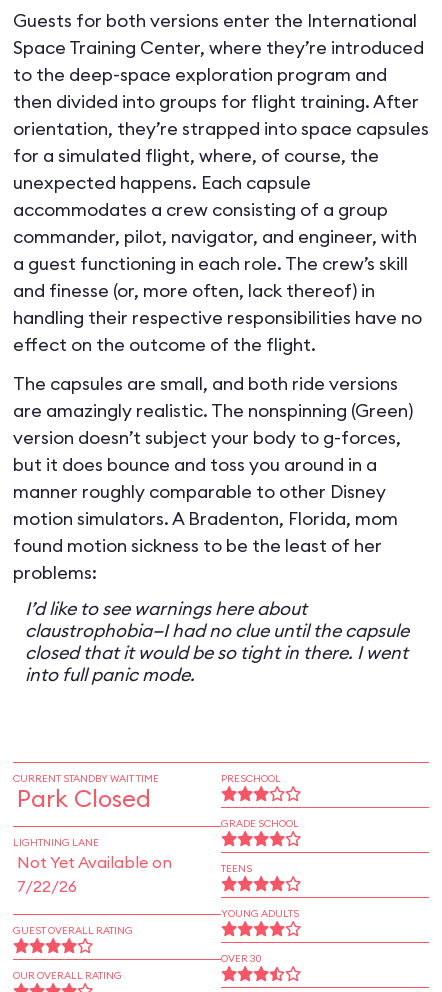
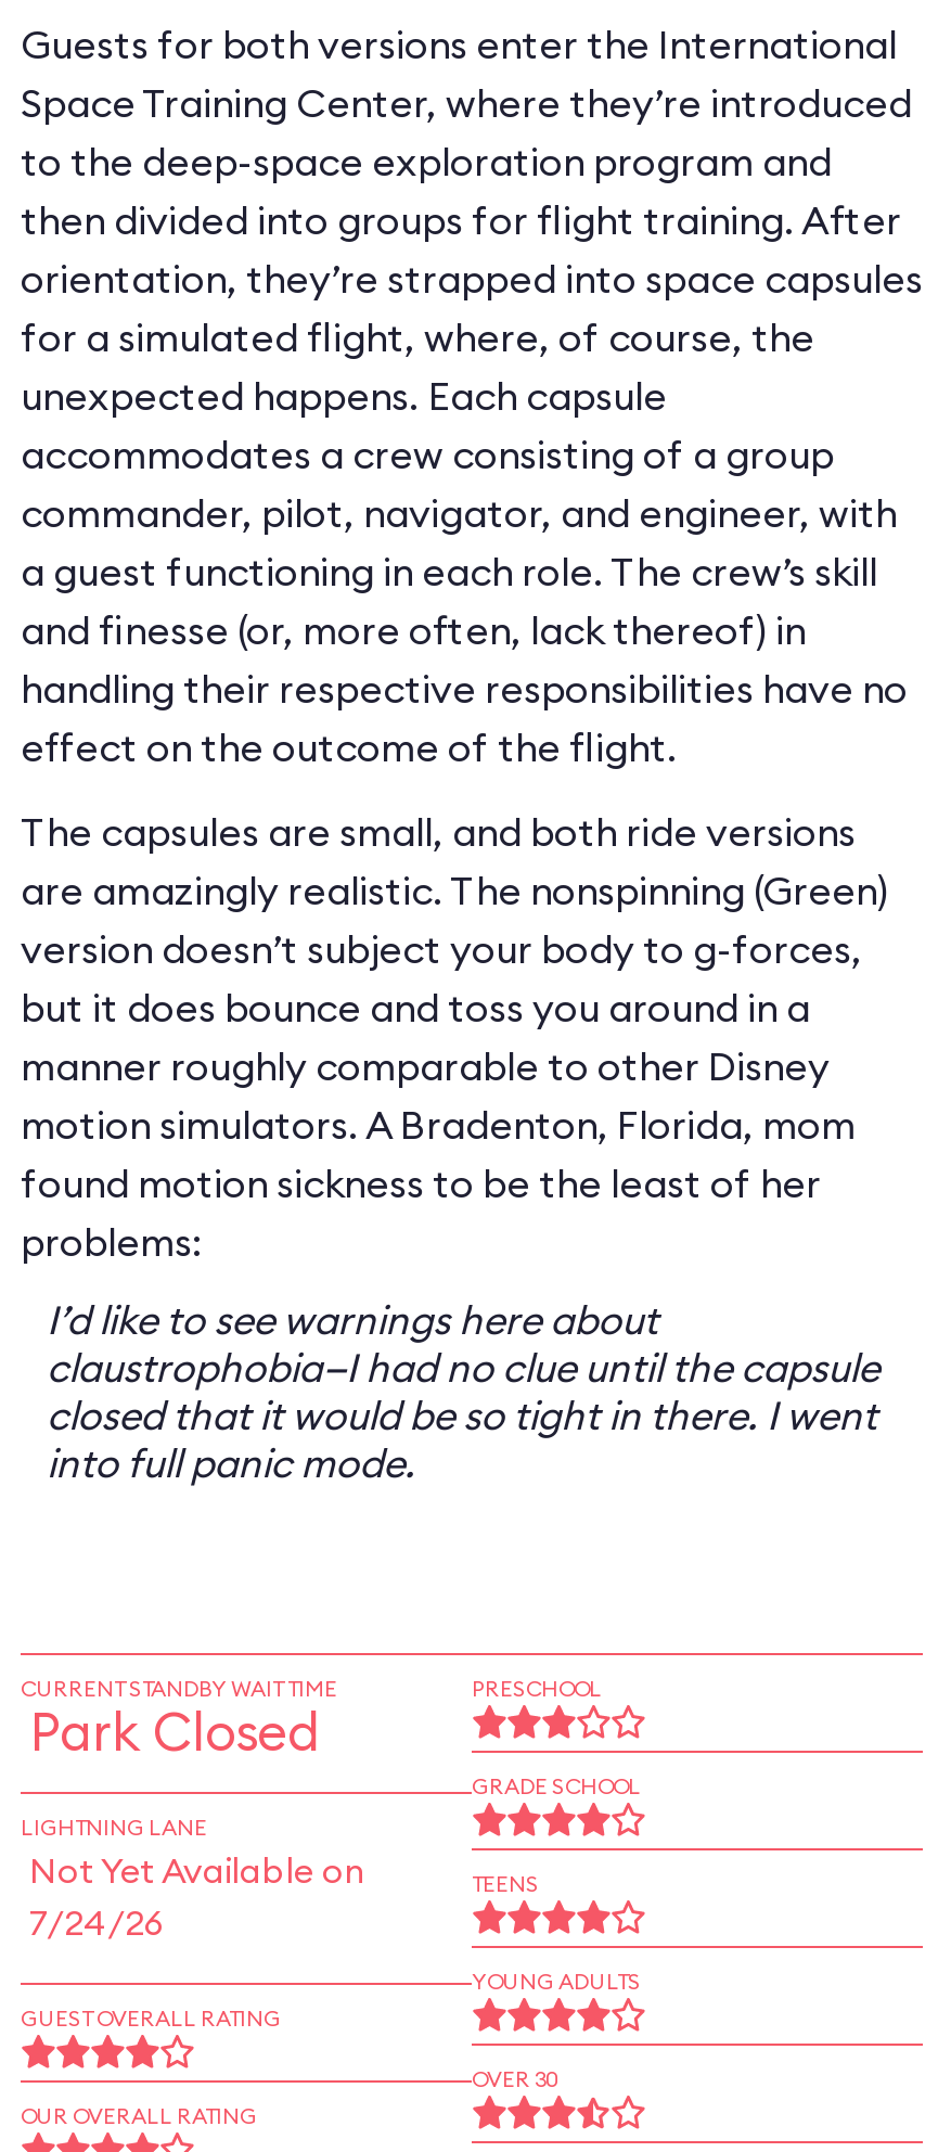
[17,876,77,896] 7/22/26 -> [29,1900,164,1944] 7/24/26

